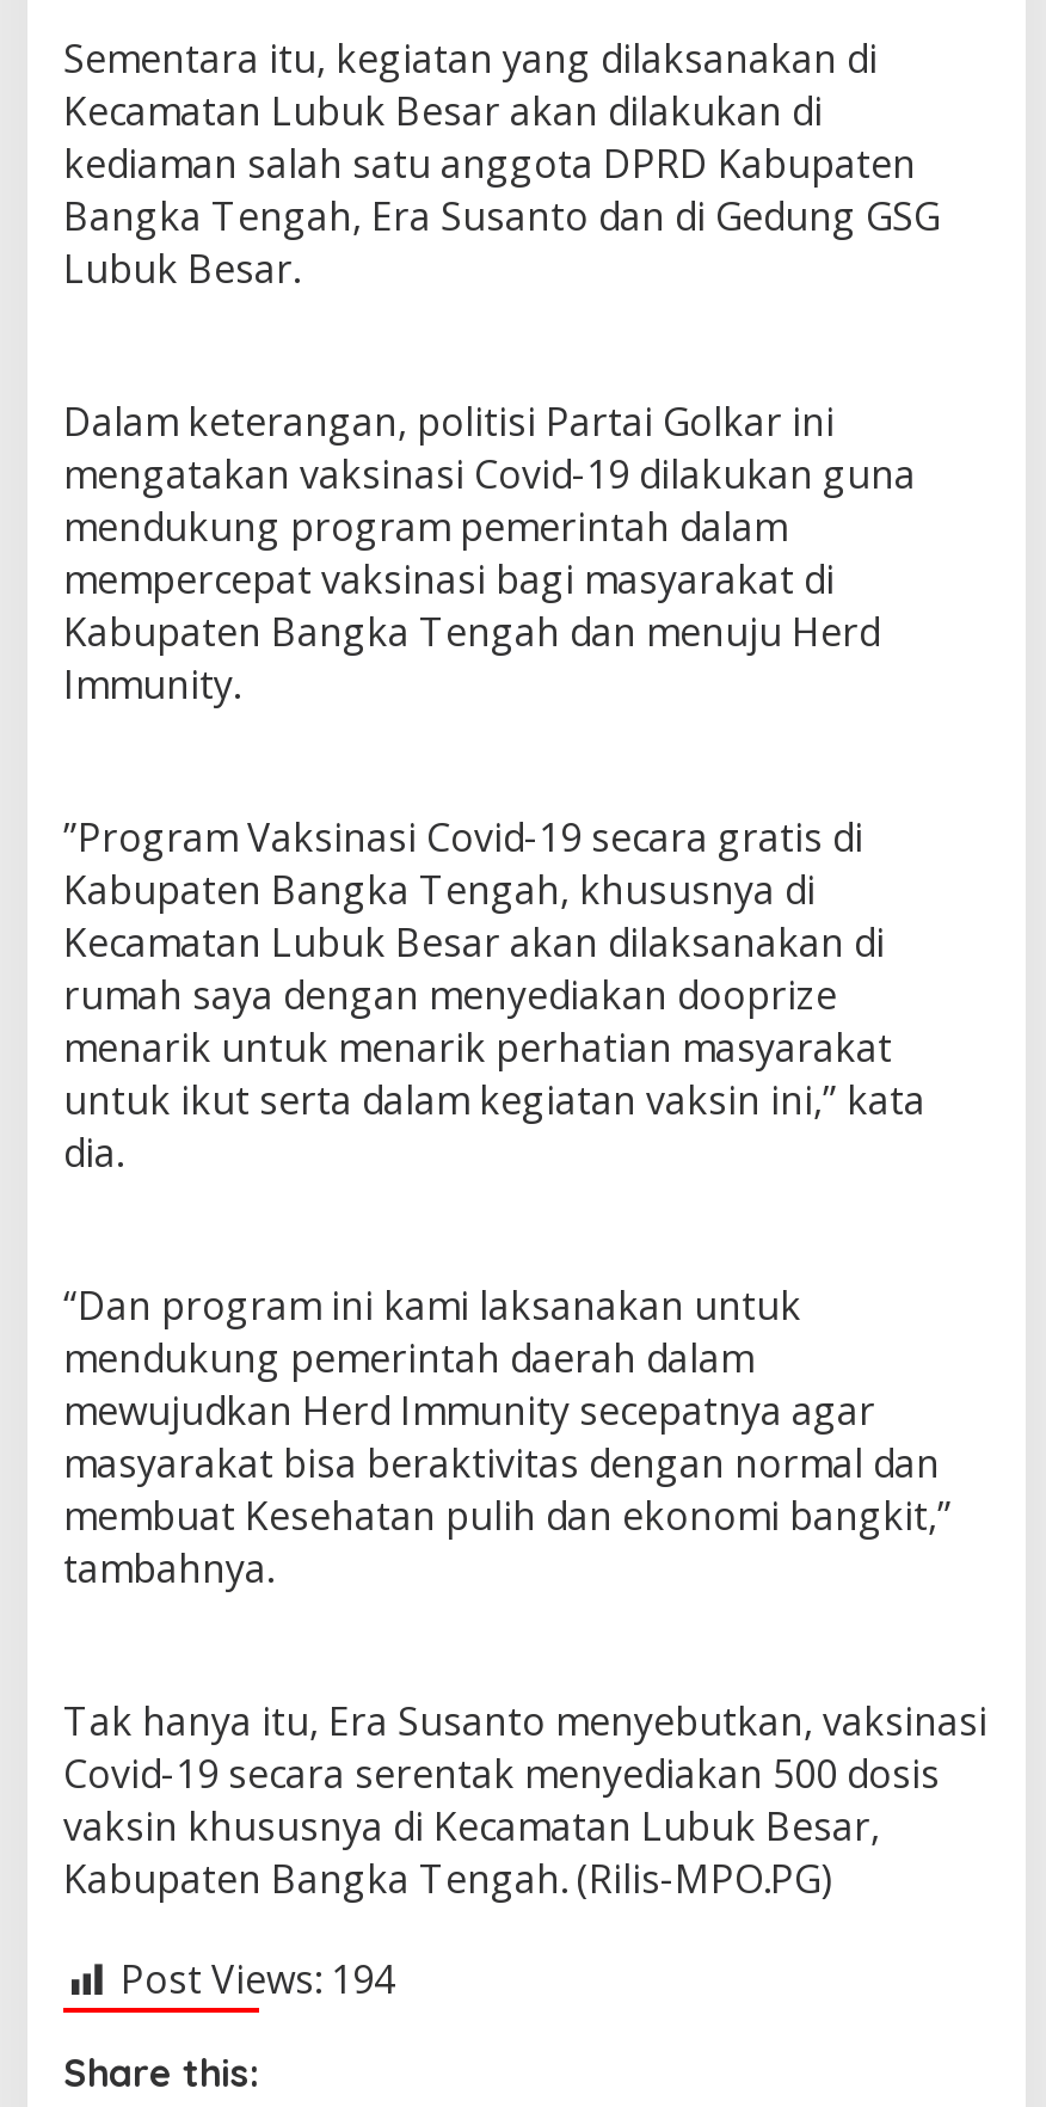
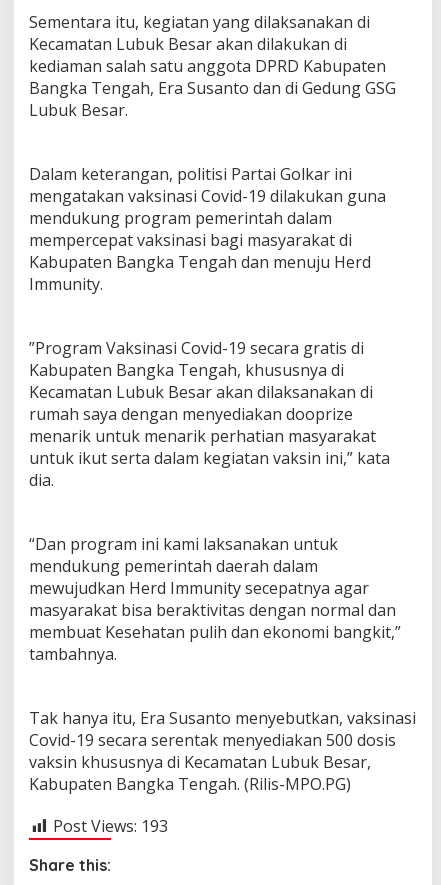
[121,1953,395,2006] Post Views: 194 -> [53,815,168,837] Post Views: 193

